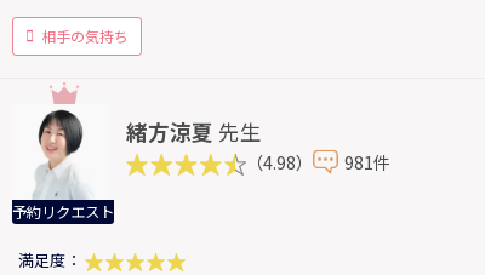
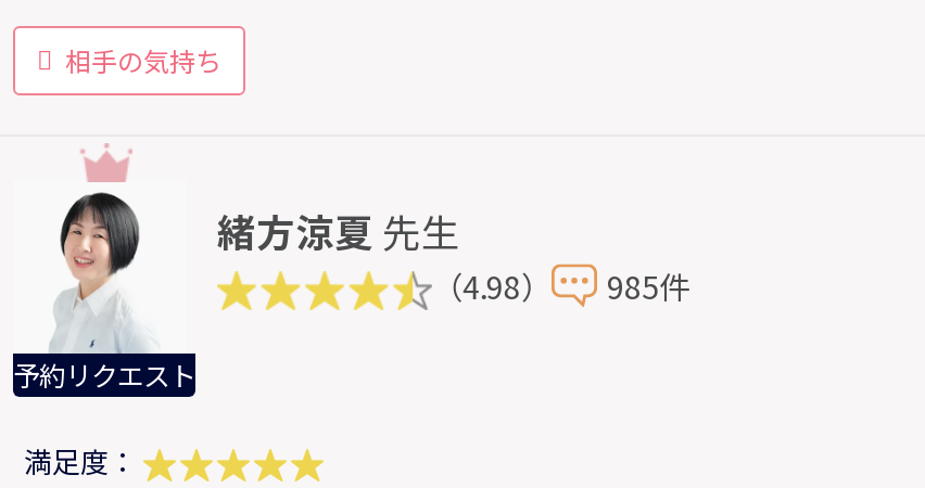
[246,149,390,174] （4.98） 981件 -> [432,262,689,308] （4.98） 985件

